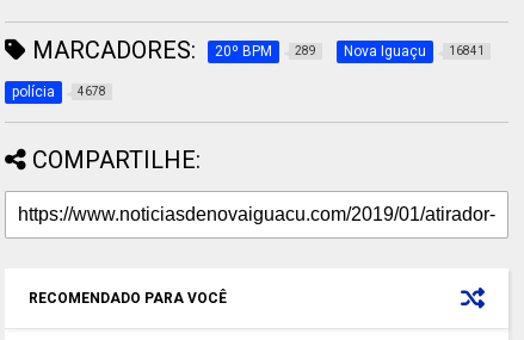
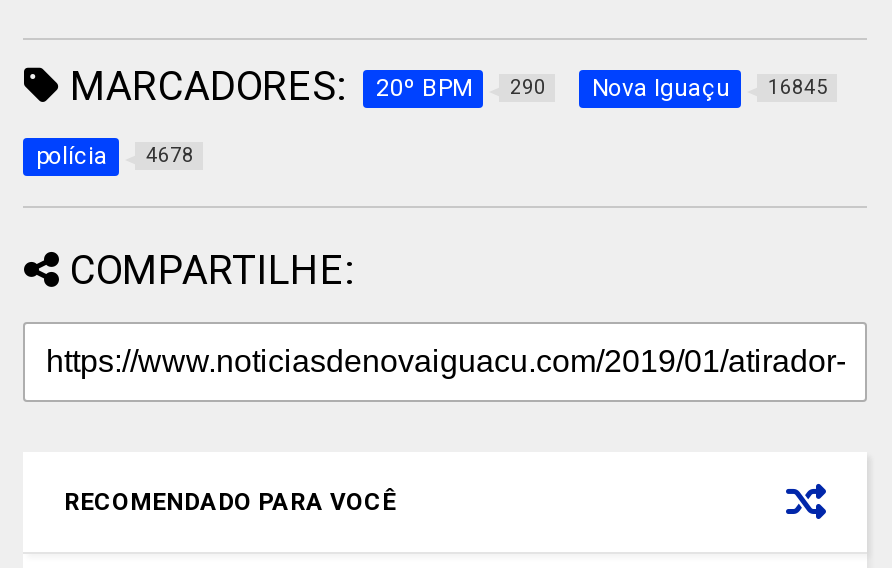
[27,36,317,65] MARCADORES: 20º BPM 289 -> [60,63,546,111] MARCADORES: 20º BPM 290
[344,43,485,60] Nova Iguaçu 16841 -> [592,75,828,103] Nova Iguaçu 16845

